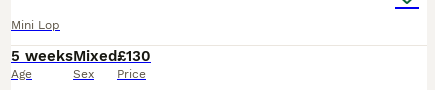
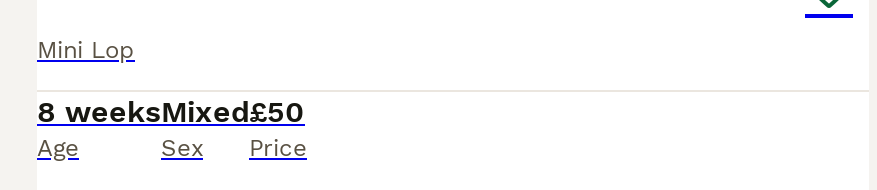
[11,47,73,65] 5 weeks -> [37,94,161,130] 8 weeks
[117,47,151,65] £130 -> [249,94,305,130] £50

